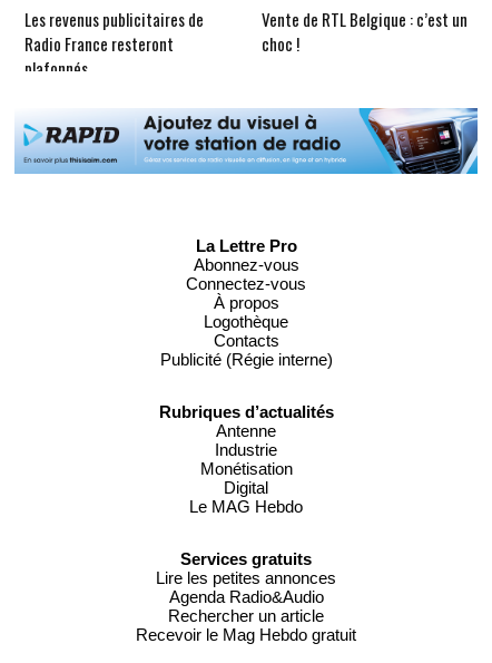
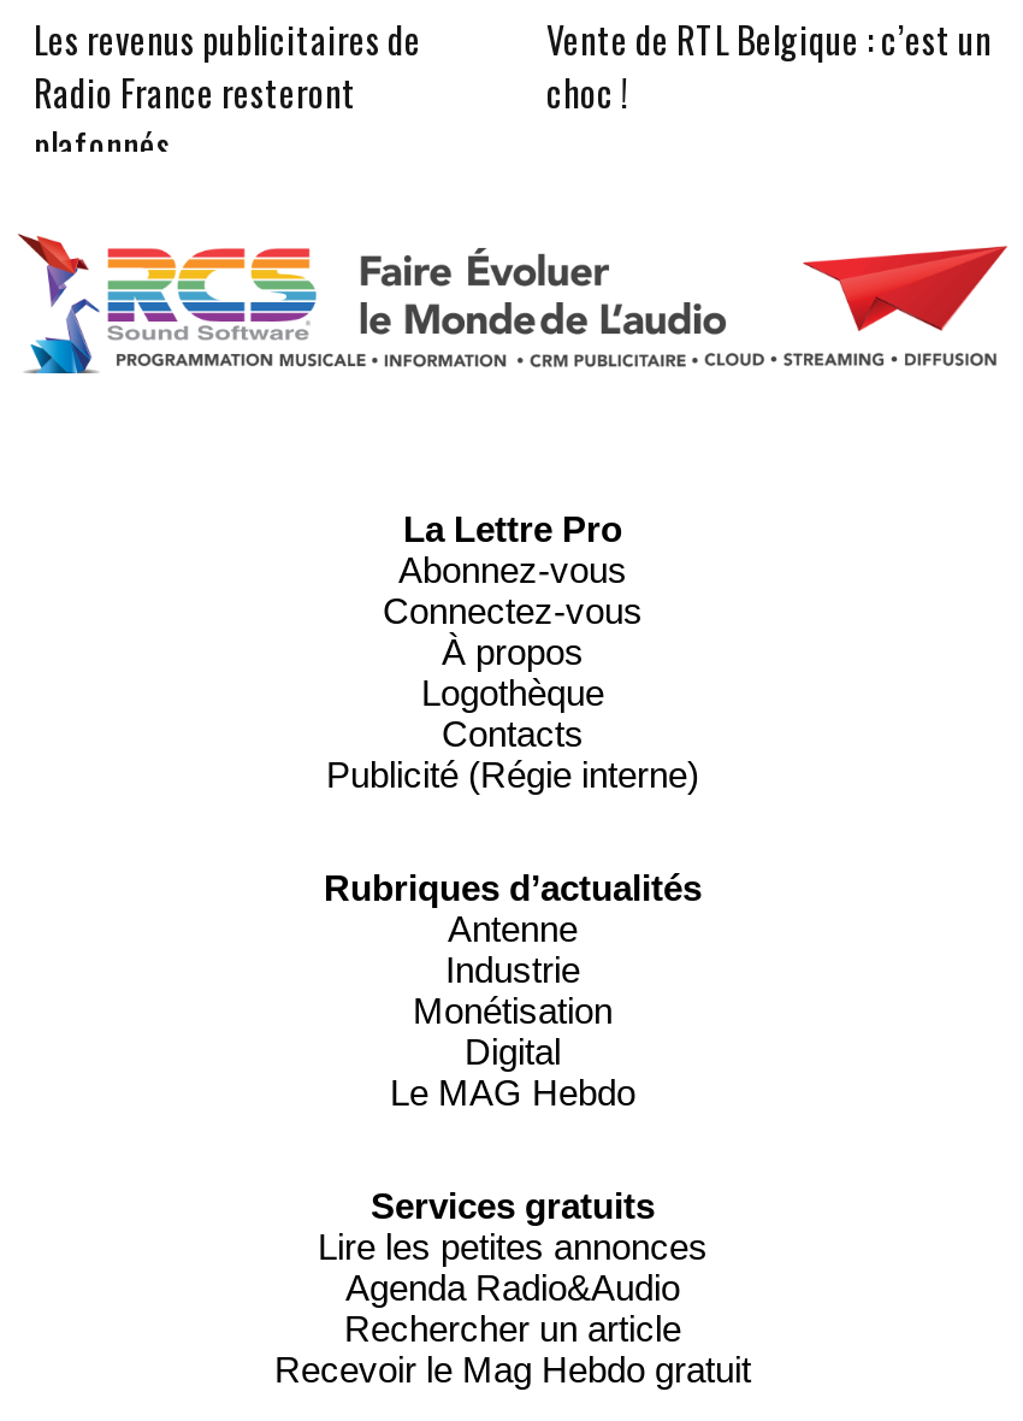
[13,107,479,175] [image] -> [12,231,1013,376] [image]

